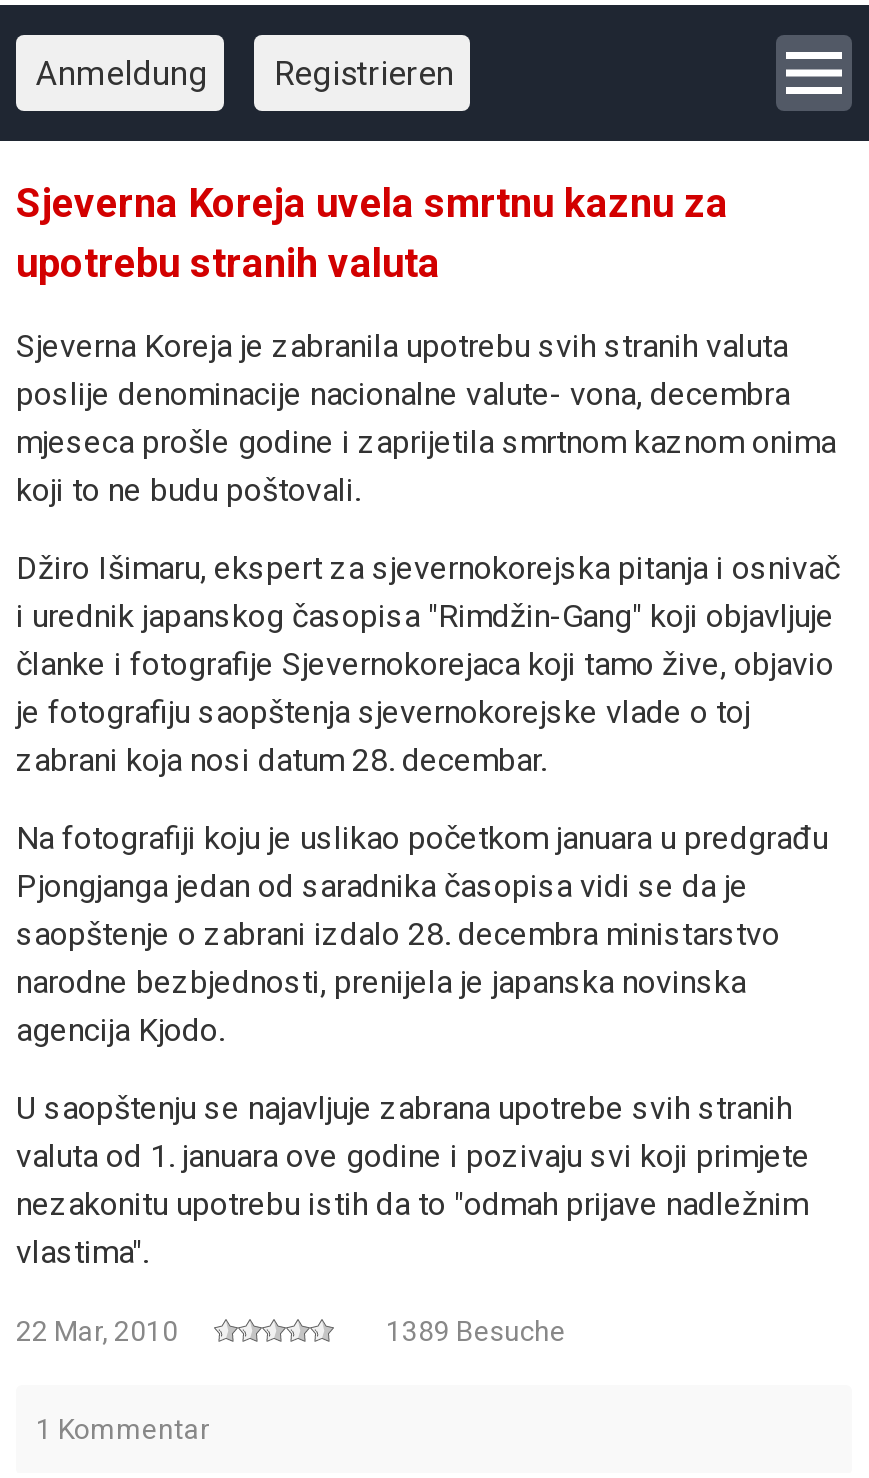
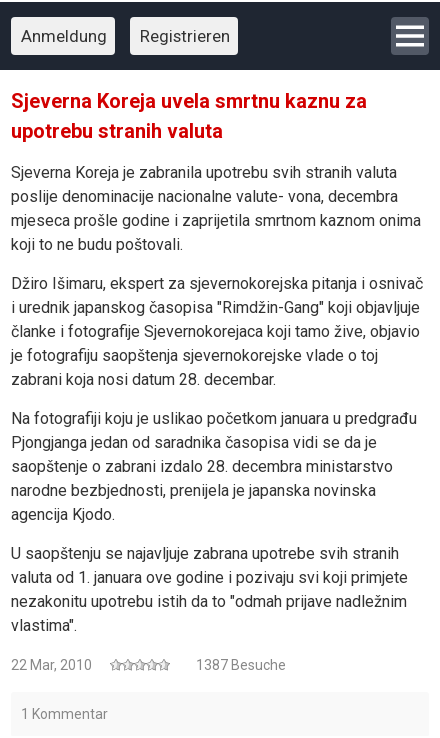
[386,1315,566,1347] 1389 Besuche -> [196,657,286,673] 1387 Besuche

